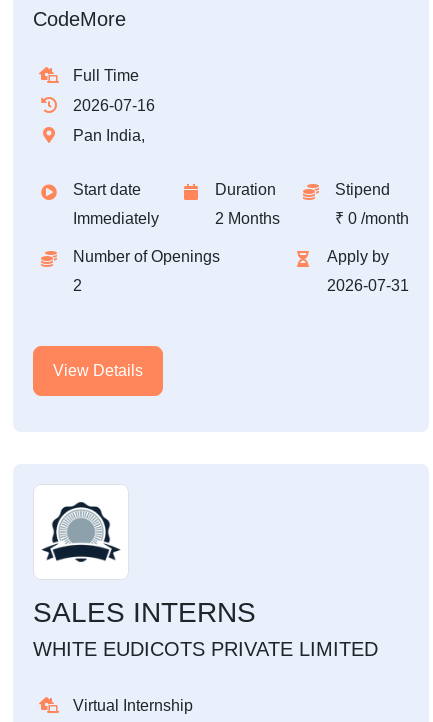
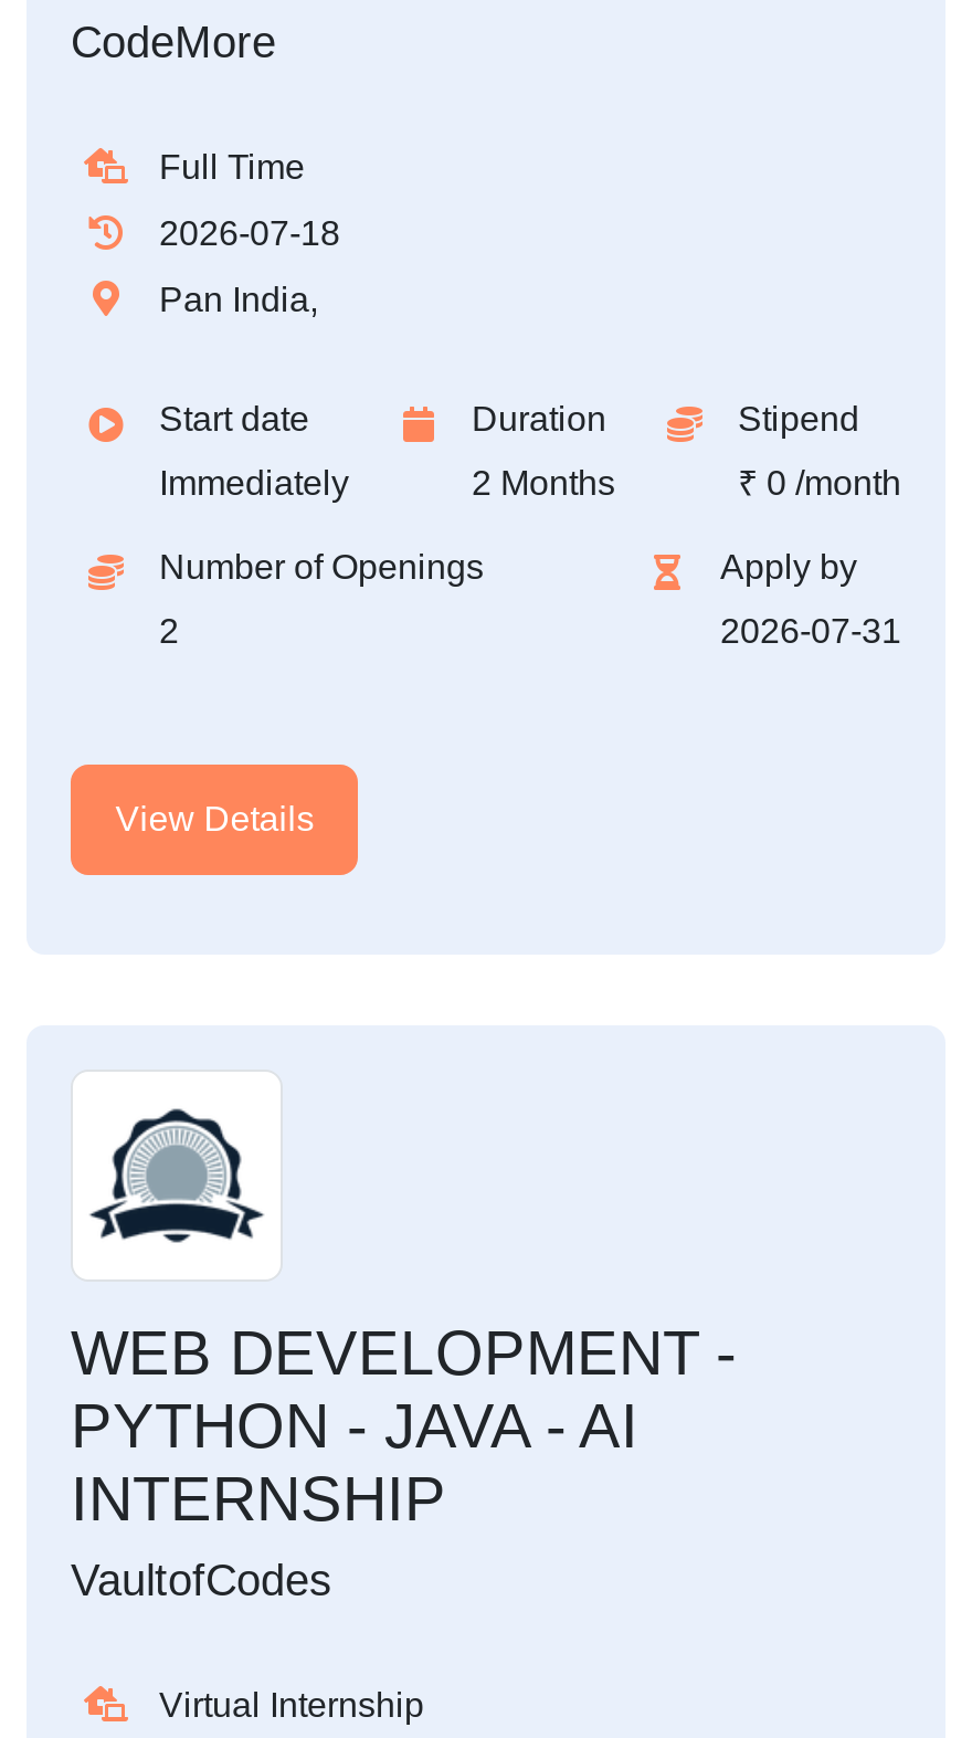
[73,97,155,114] 2026-07-16 -> [159,214,340,252] 2026-07-18
[33,597,378,660] SALES INTERNS | WHITE EUDICOTS PRIVATE LIMITED -> [71,1319,736,1604] WEB DEVELOPMENT - | PYTHON - JAVA - AI | INTERNSHIP | VaultofCodes

